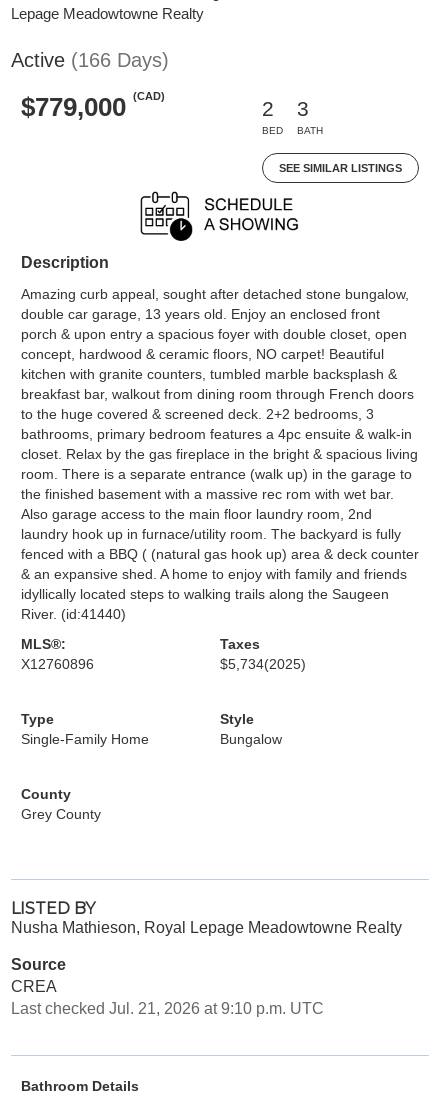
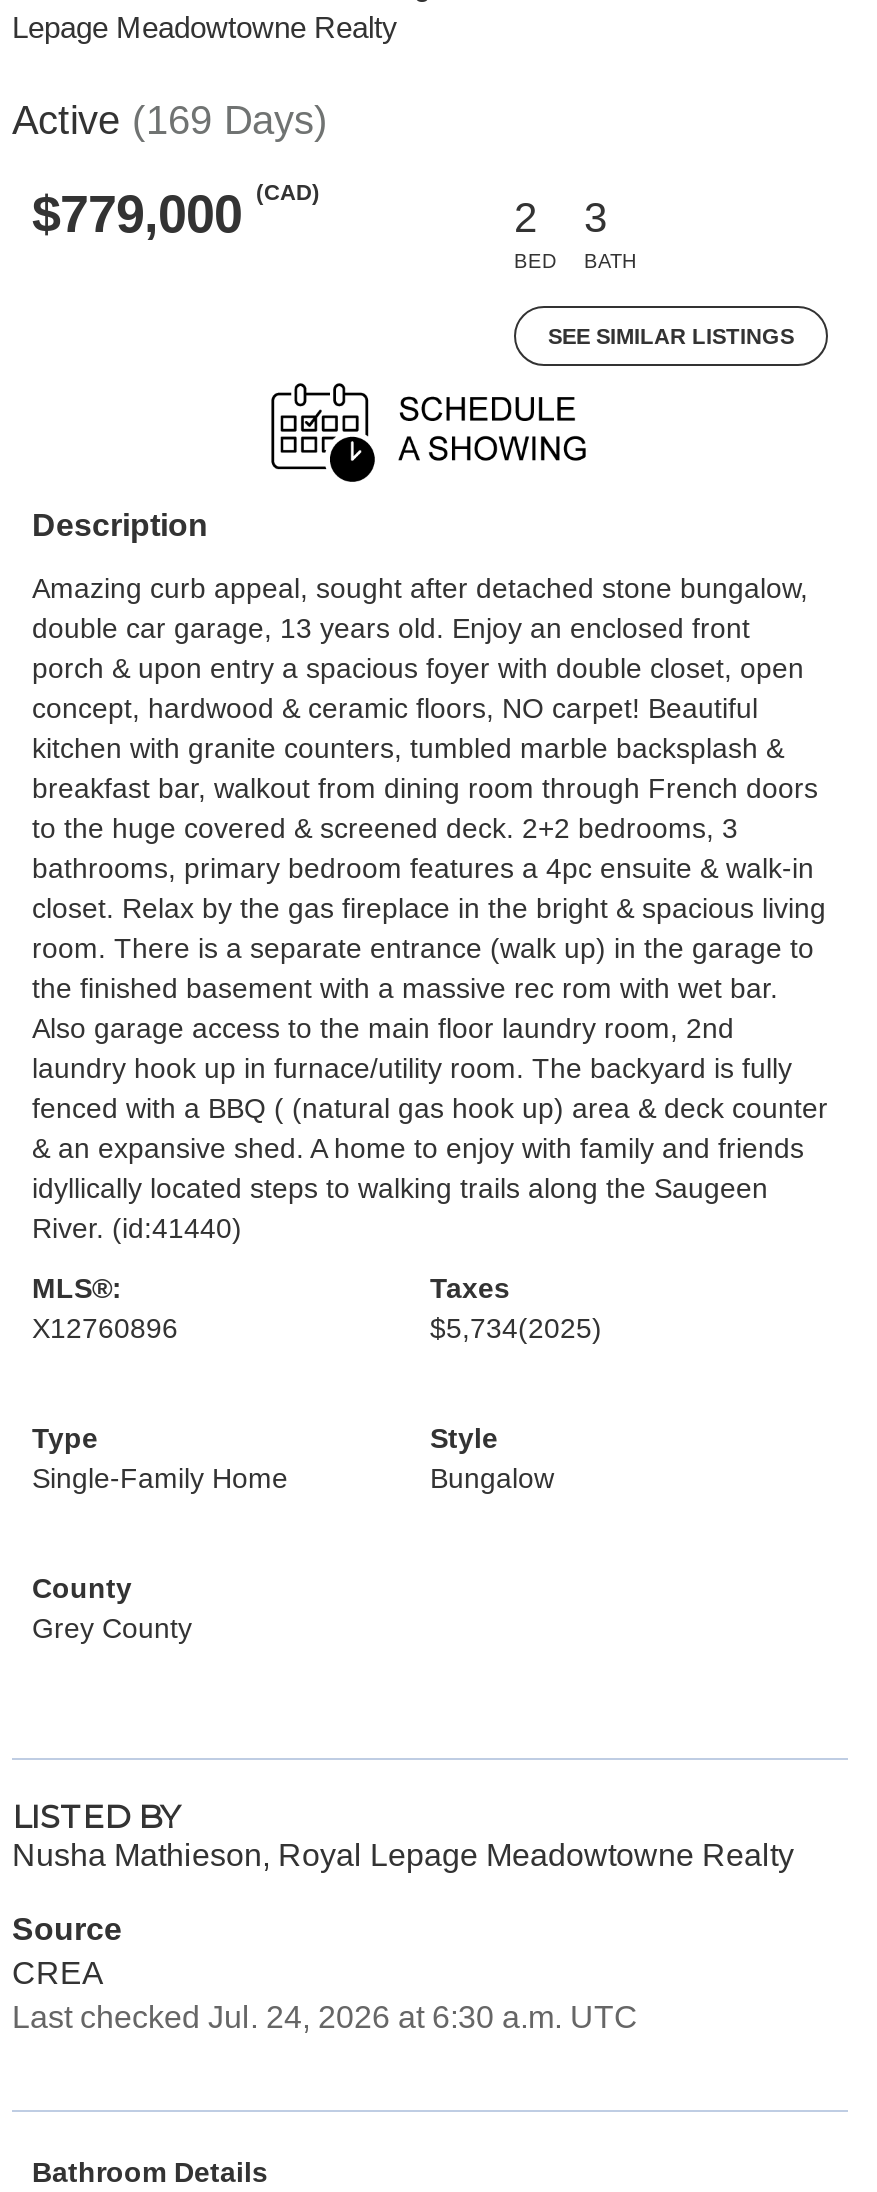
[11,48,169,70] Active (166 Days) -> [12,97,328,141] Active (169 Days)
[11,999,324,1016] Last checked Jul. 21, 2026 at 9:10 p.m. UTC -> [12,1999,638,2033] Last checked Jul. 24, 2026 at 6:30 a.m. UTC

